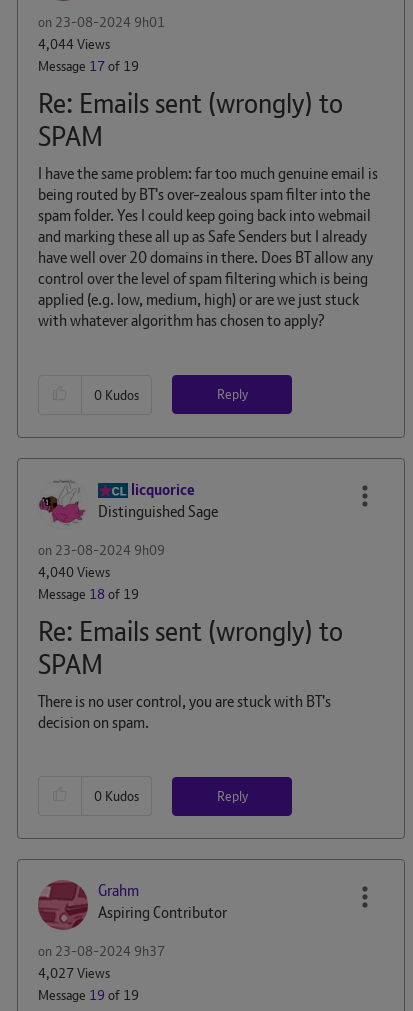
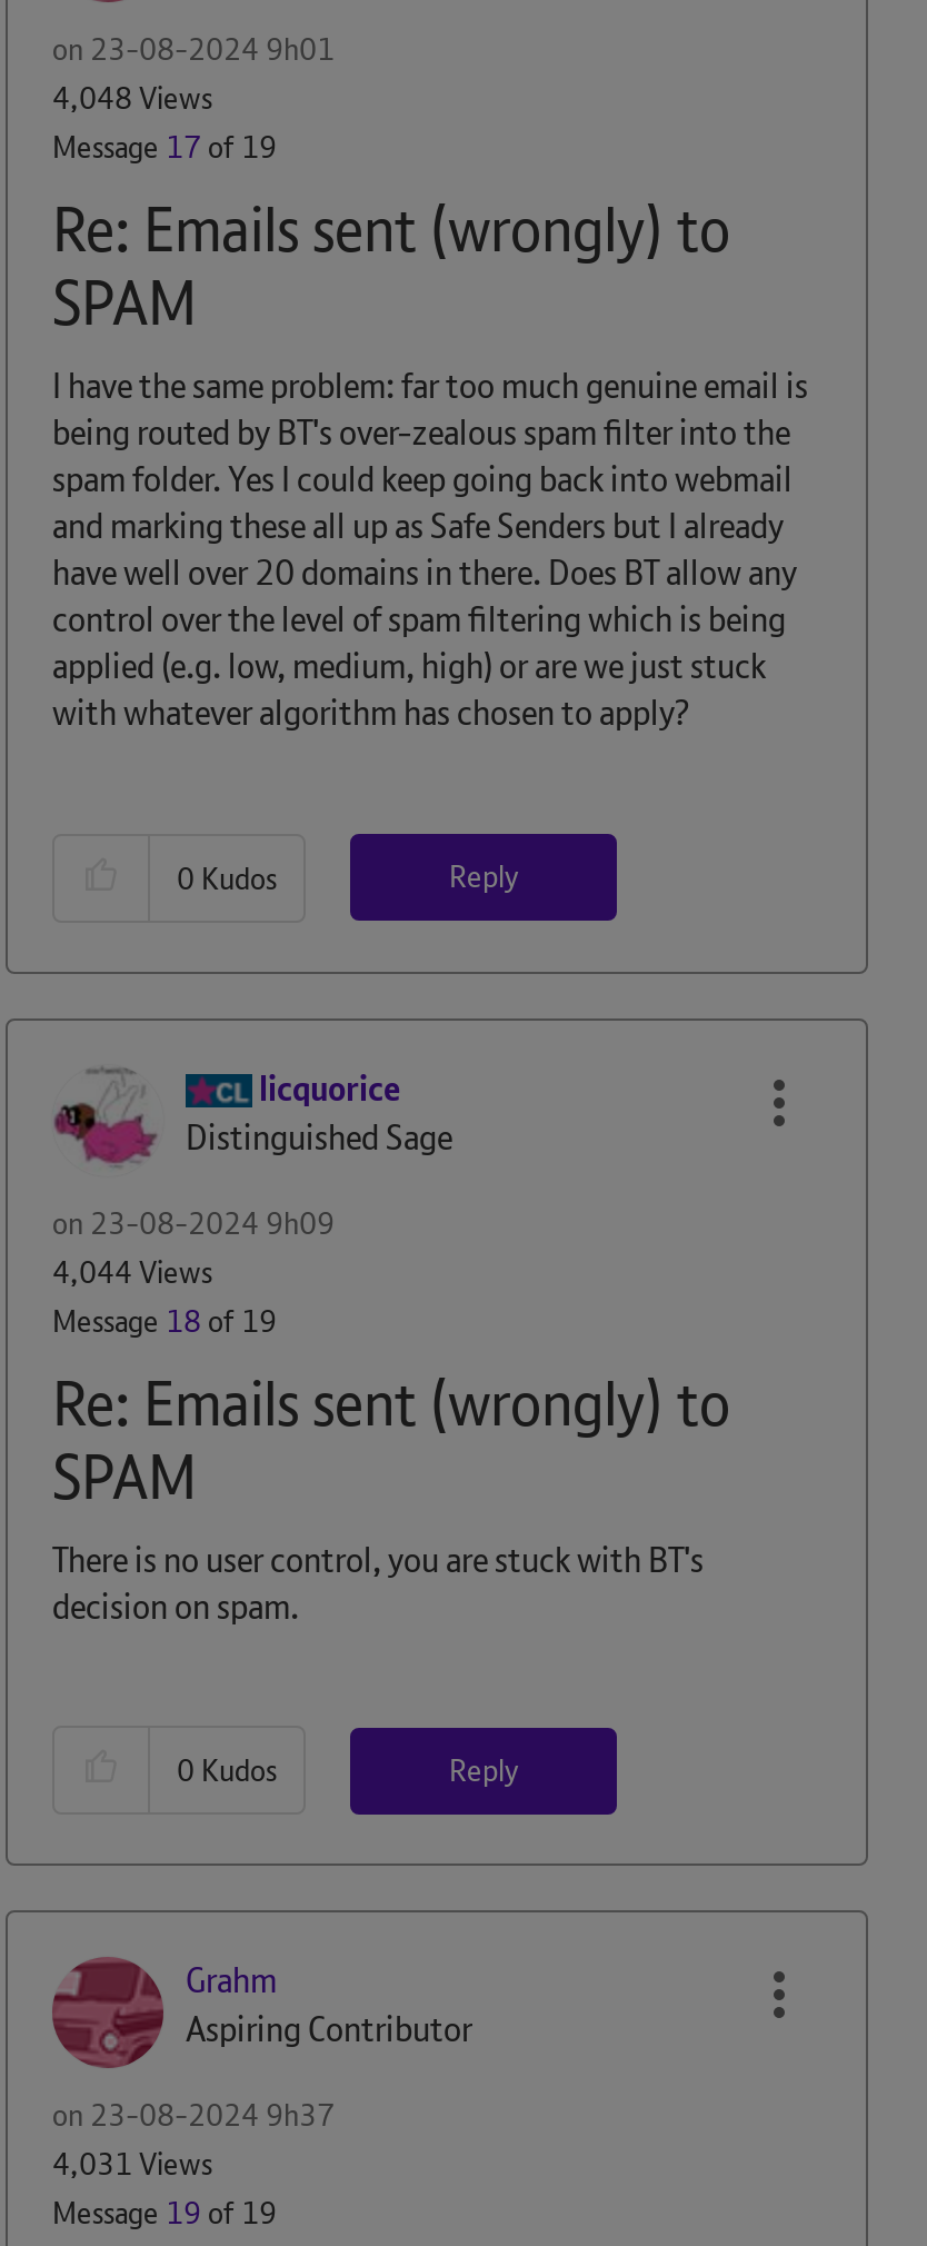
[38,35,110,53] 4,044 Views -> [52,78,212,118] 4,048 Views
[38,562,110,580] 4,040 Views -> [52,1251,212,1291] 4,044 Views
[38,964,110,982] 4,027 Views -> [52,2144,212,2184] 4,031 Views

